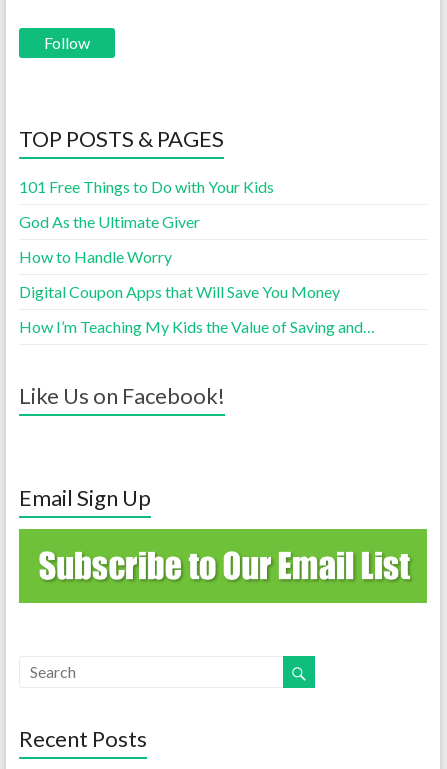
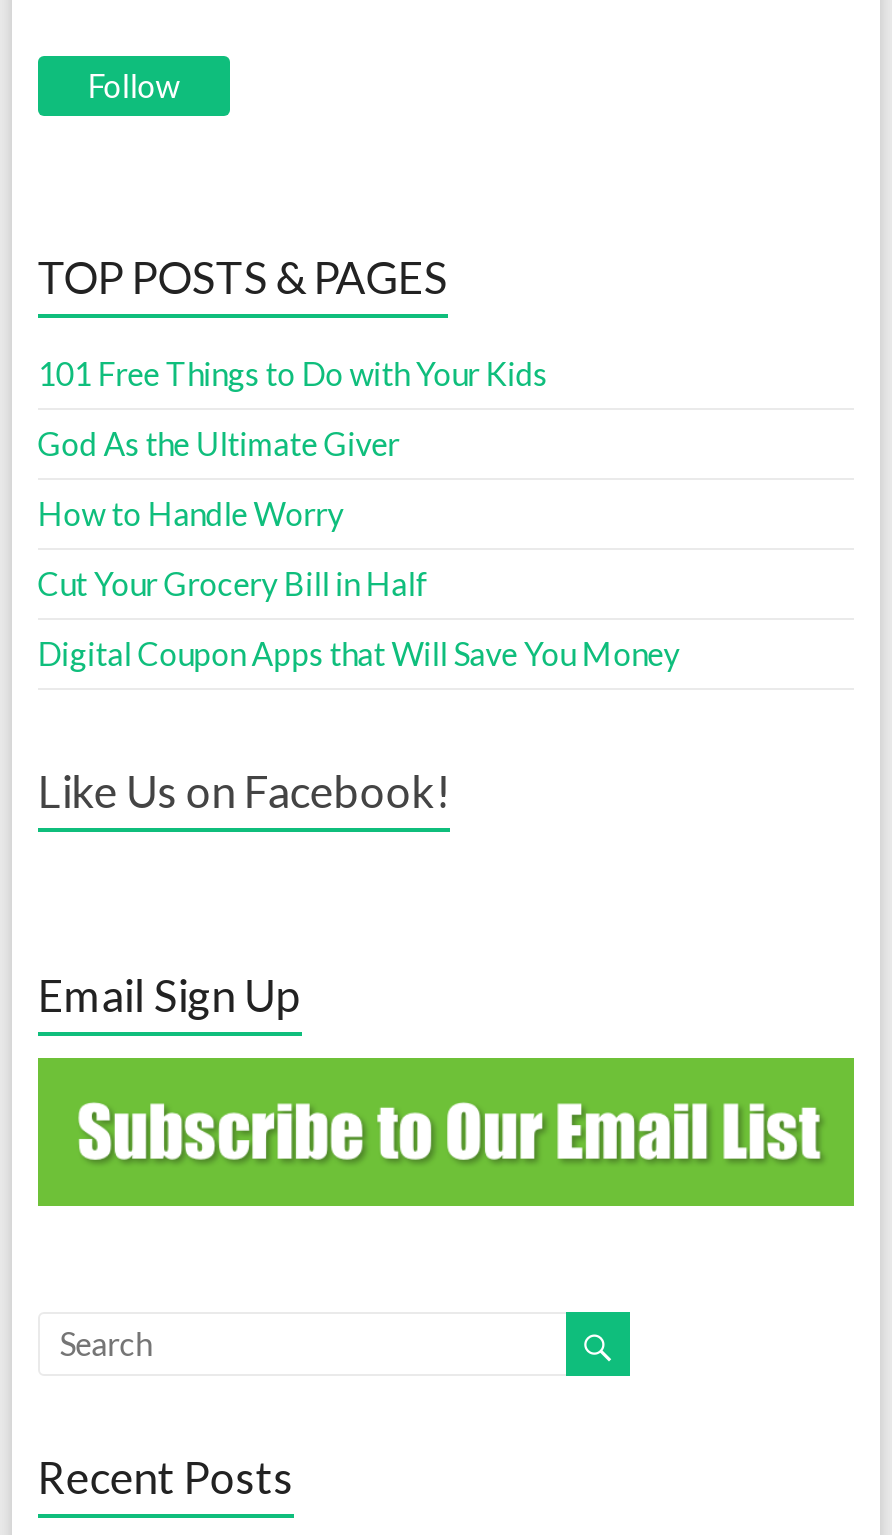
none -> [38,565,428,603] Cut Your Grocery Bill in Half
moved [19,282,340,301] -> [38,635,680,673]: Digital Coupon Apps that Will Save You Money
[19,317,375,336] How I’m Teaching My Kids the Value of Saving and… -> none

